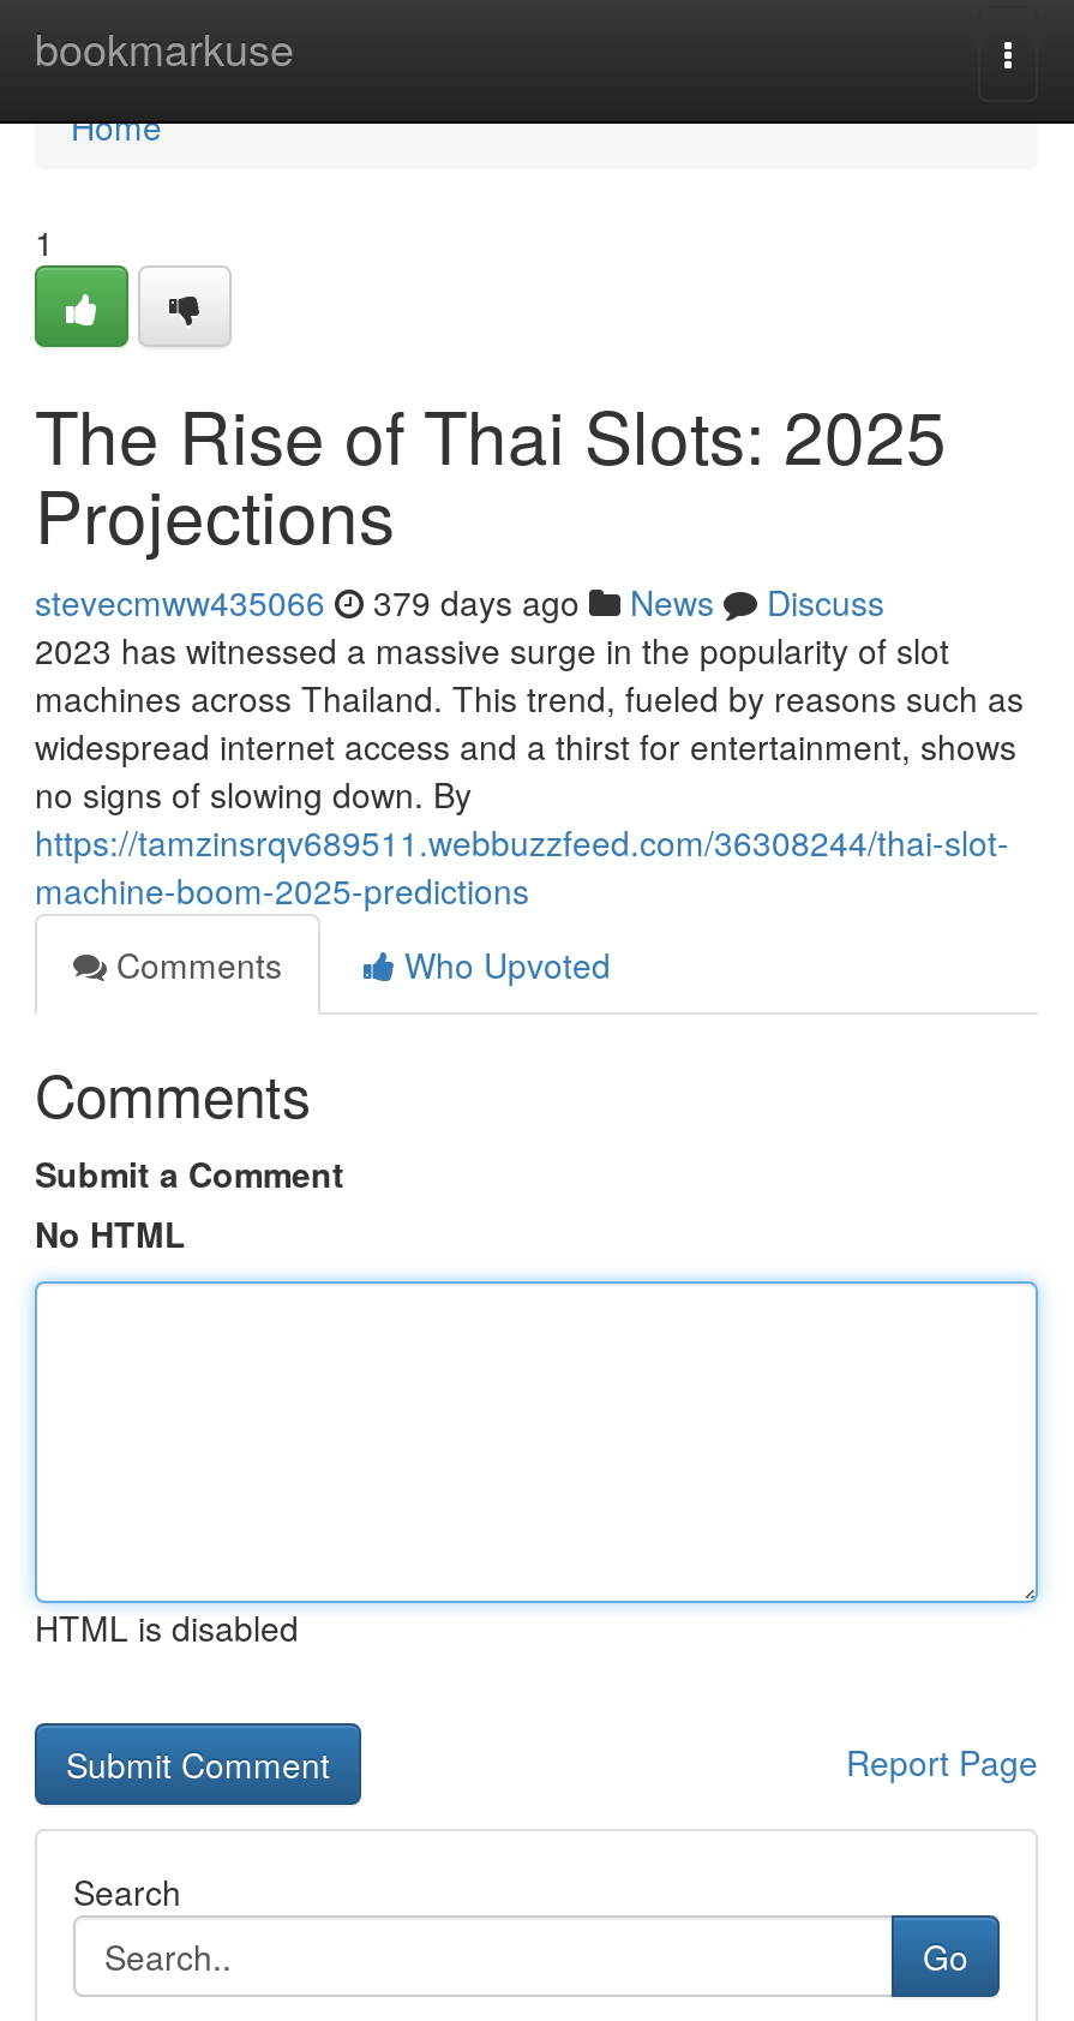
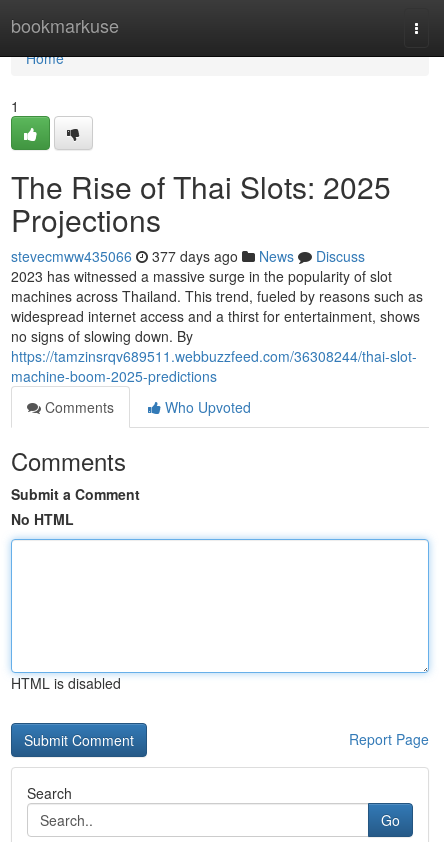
[35,578,884,626] stevecmww435066 379 days ago News Discuss -> [11,246,365,266] stevecmww435066 377 days ago News Discuss

